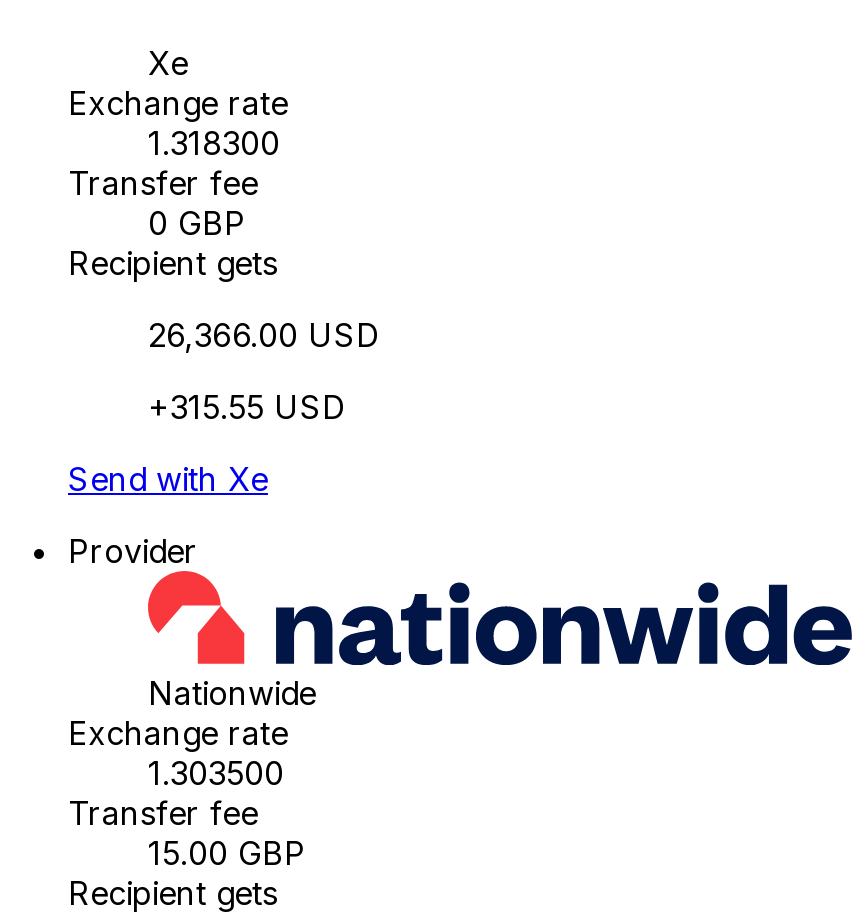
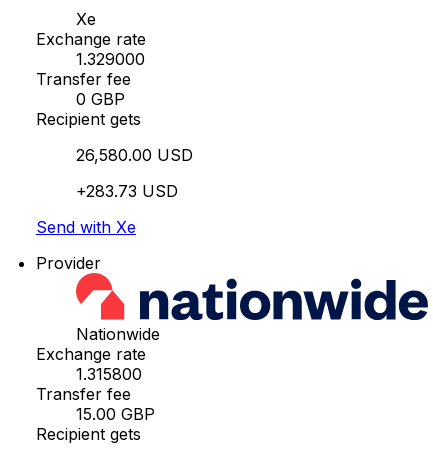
[148,123,280,163] 1.318300 -> [76,49,145,69] 1.329000
[148,315,380,355] 26,366.00 USD -> [76,145,193,165] 26,580.00 USD
[148,387,346,427] +315.55 USD -> [76,181,178,201] +283.73 USD
[148,753,284,793] 1.303500 -> [76,364,142,384] 1.315800

